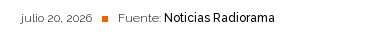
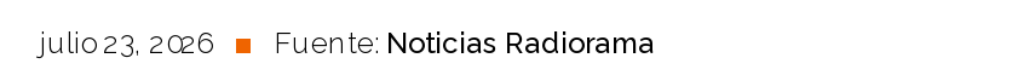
[21,11,275,25] julio 20, 2026 Fuente: Noticias Radiorama -> [40,26,655,60] julio 23, 2026 Fuente: Noticias Radiorama

